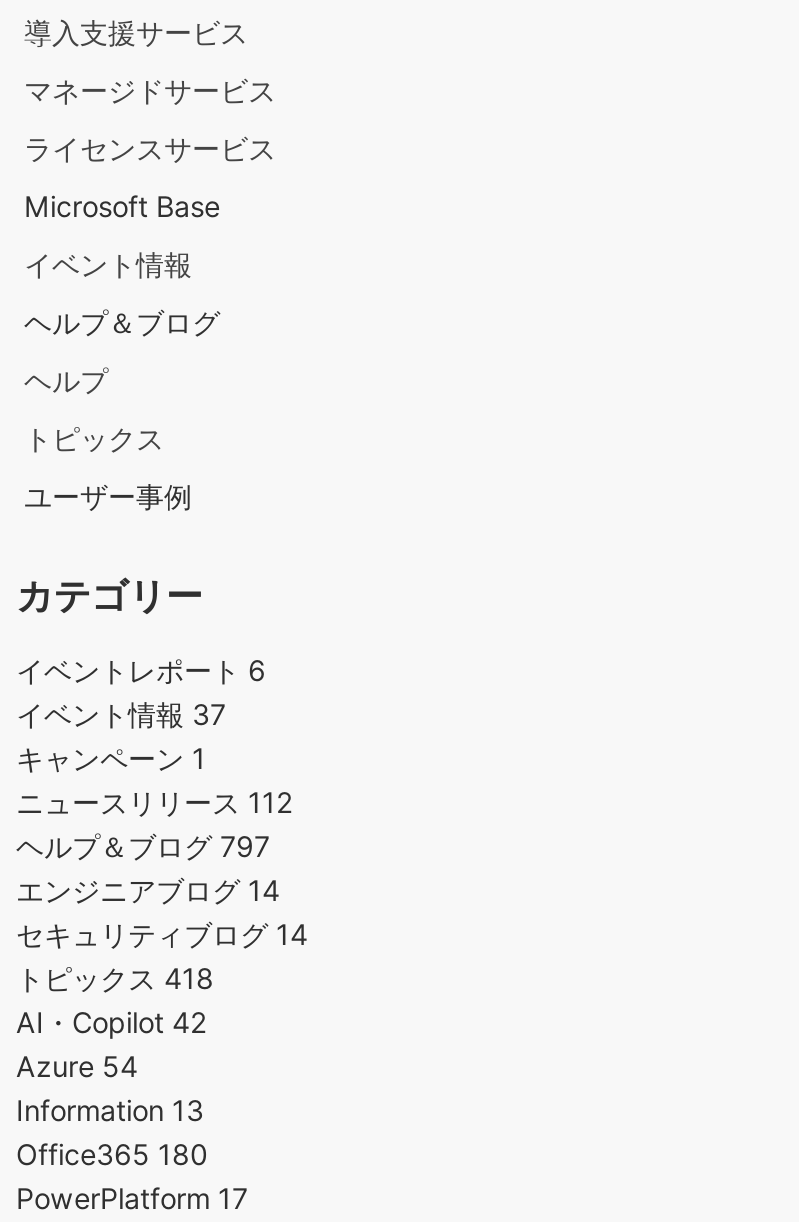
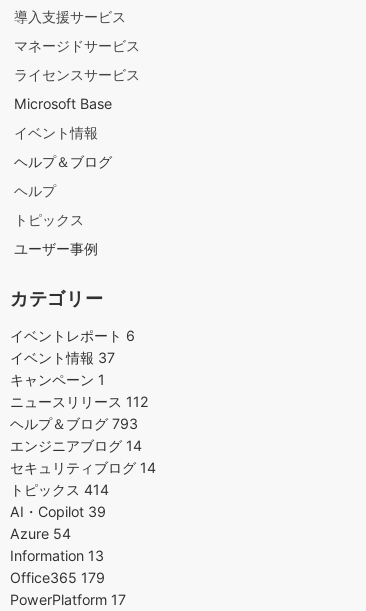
[16,830,270,864] ヘルプ＆ブログ797 -> [10,415,138,432] ヘルプ＆ブログ793
[16,962,214,996] トピックス418 -> [10,481,109,498] トピックス414
[16,1006,208,1040] AI・Copilot 42 -> [10,503,106,520] AI・Copilot 39
[16,1138,208,1172] Office365 180 -> [10,569,105,586] Office365 179

